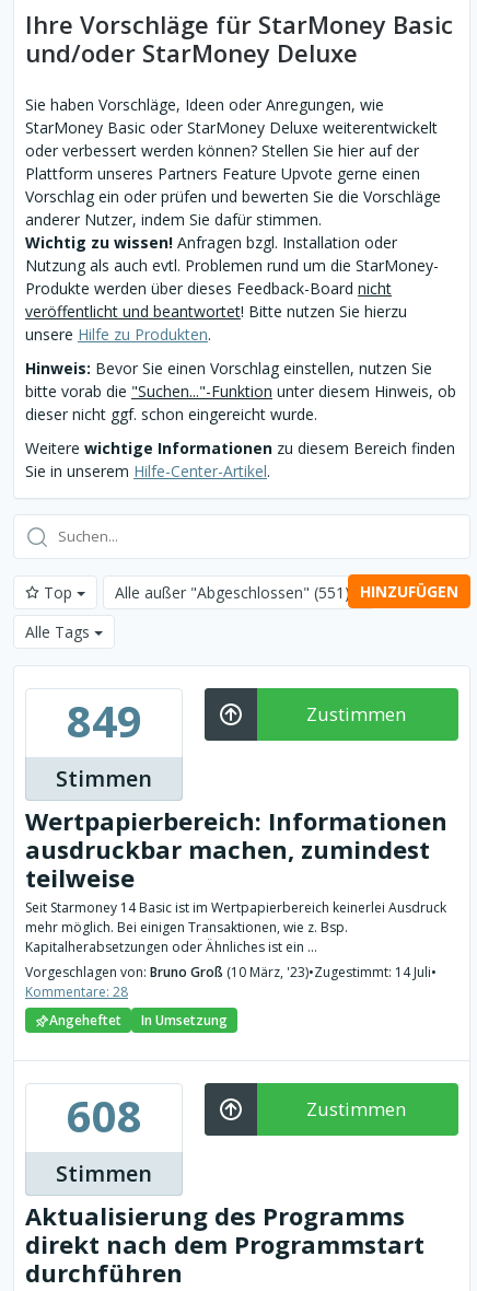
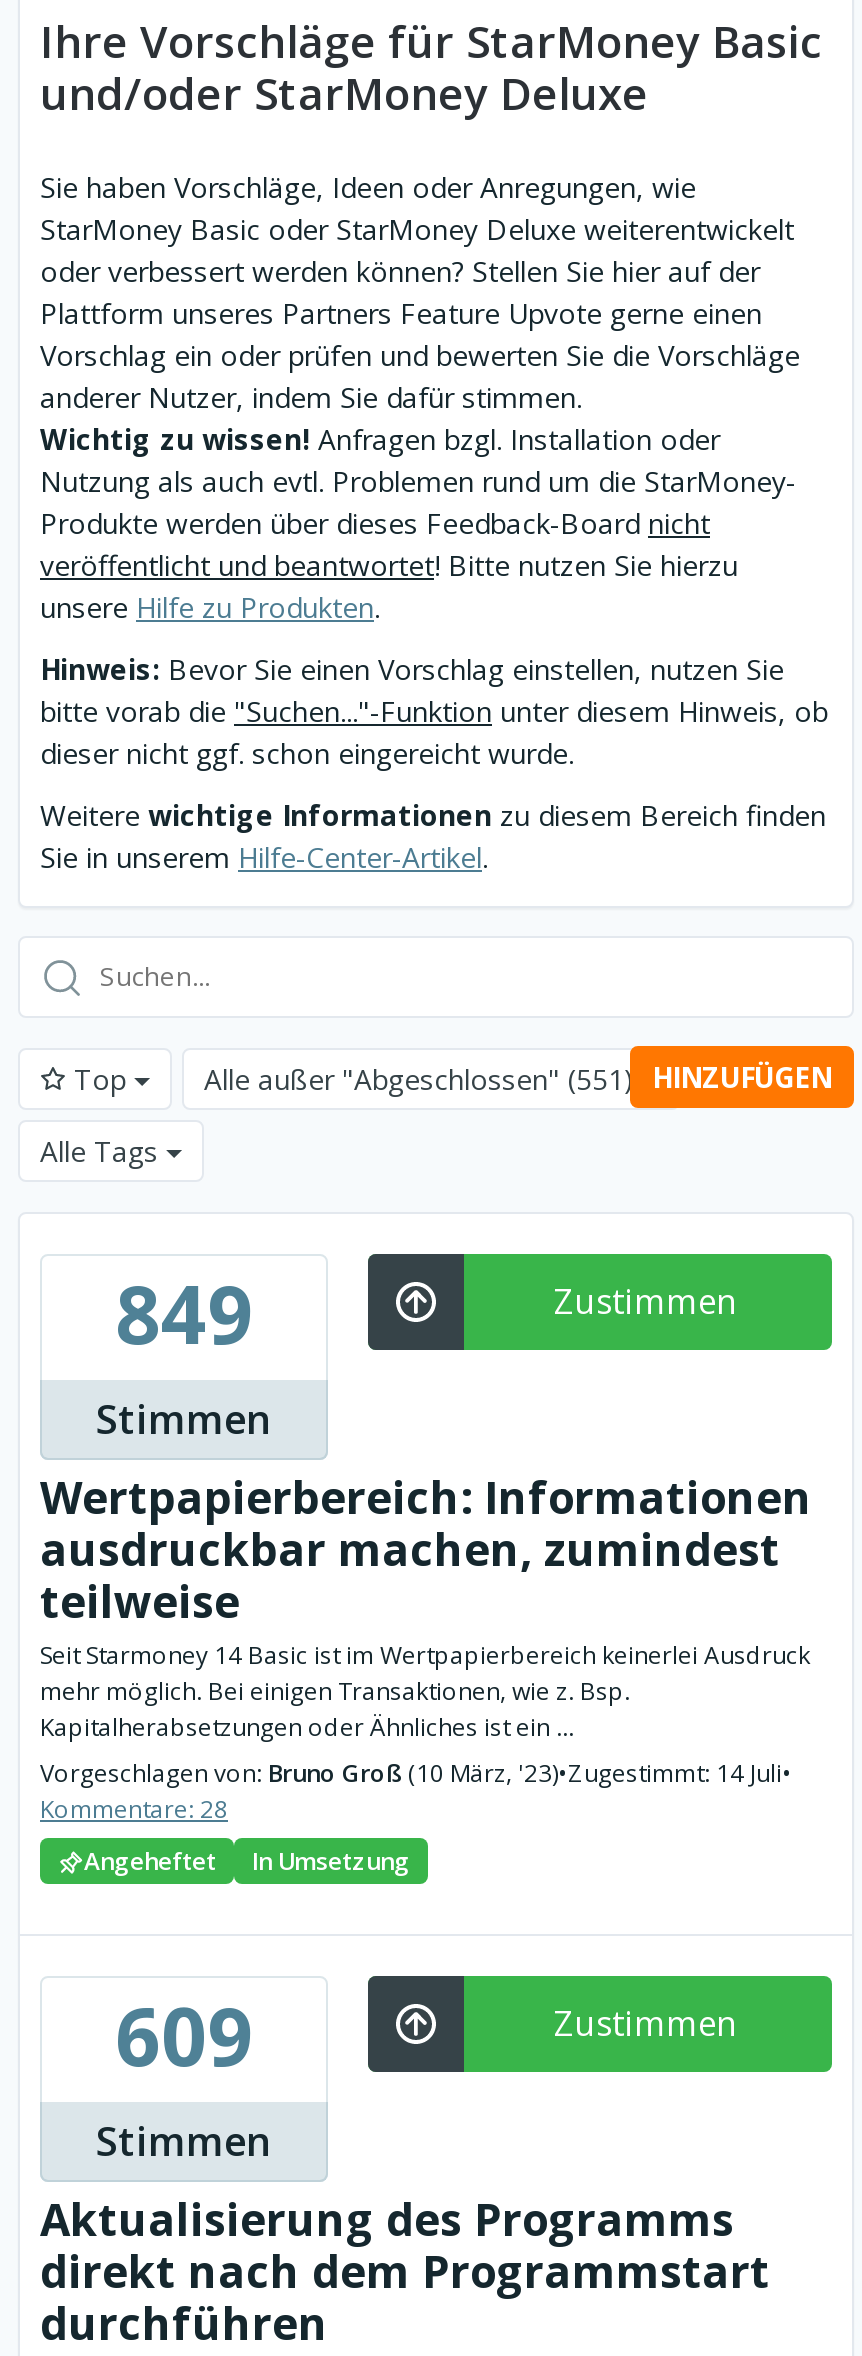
[66,1085,142,1145] 608 -> [115,1980,253,2090] 609

